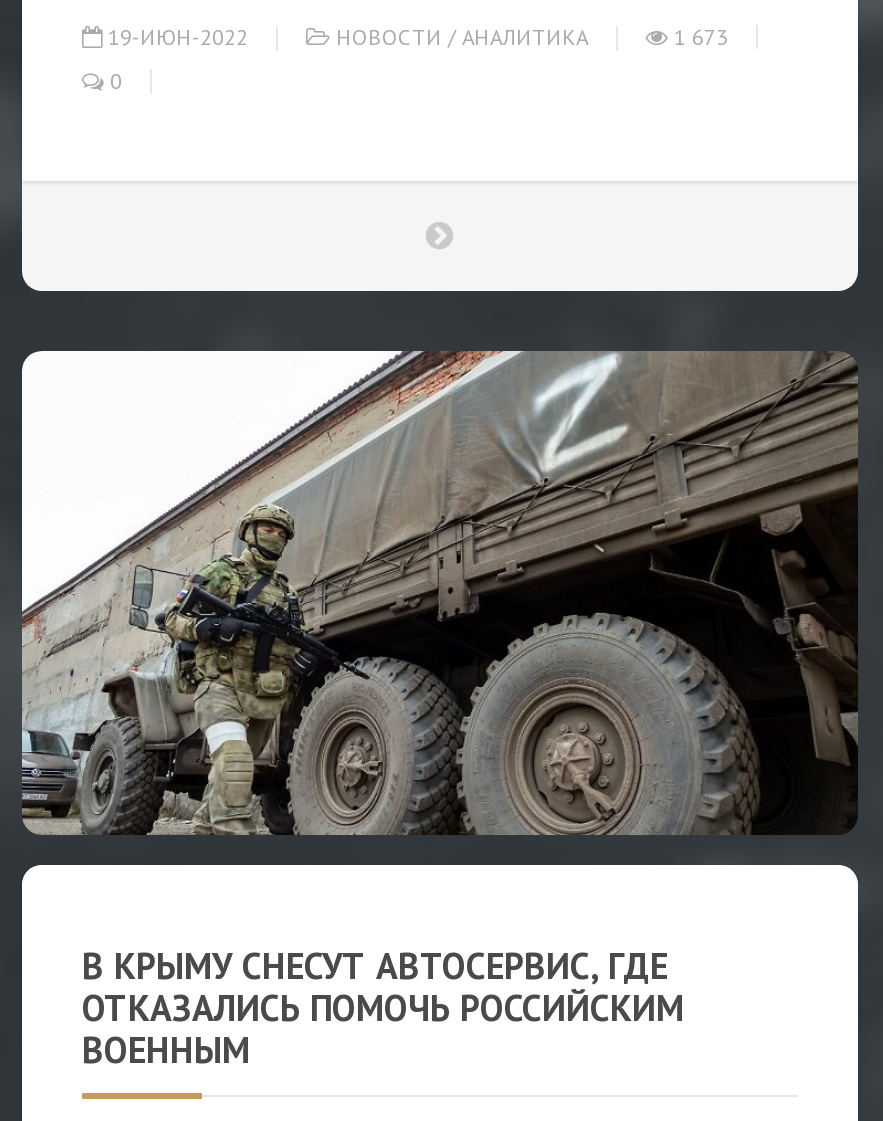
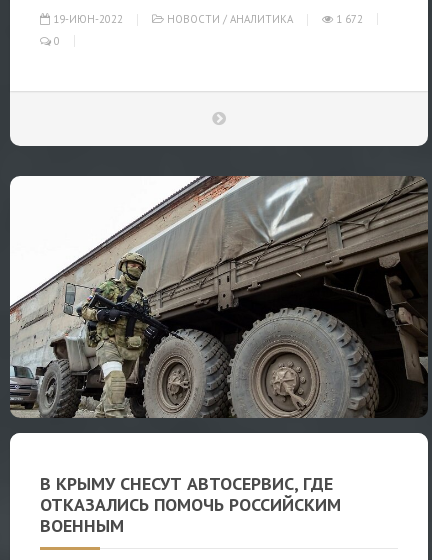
[668,23,728,51] 1 673 -> [333,12,363,26] 1 672

